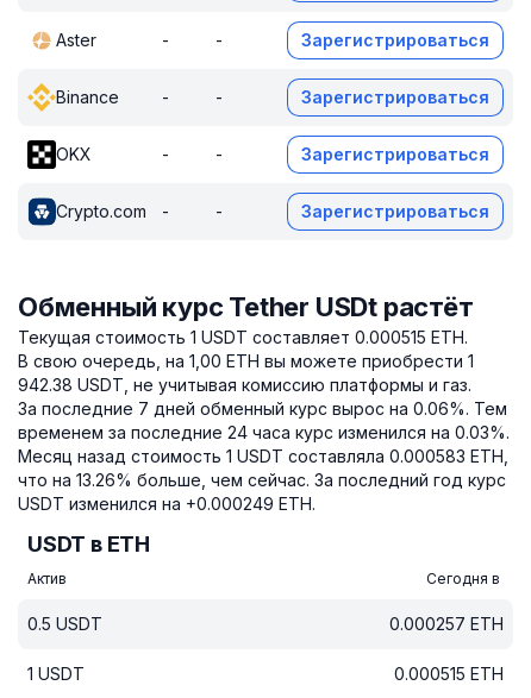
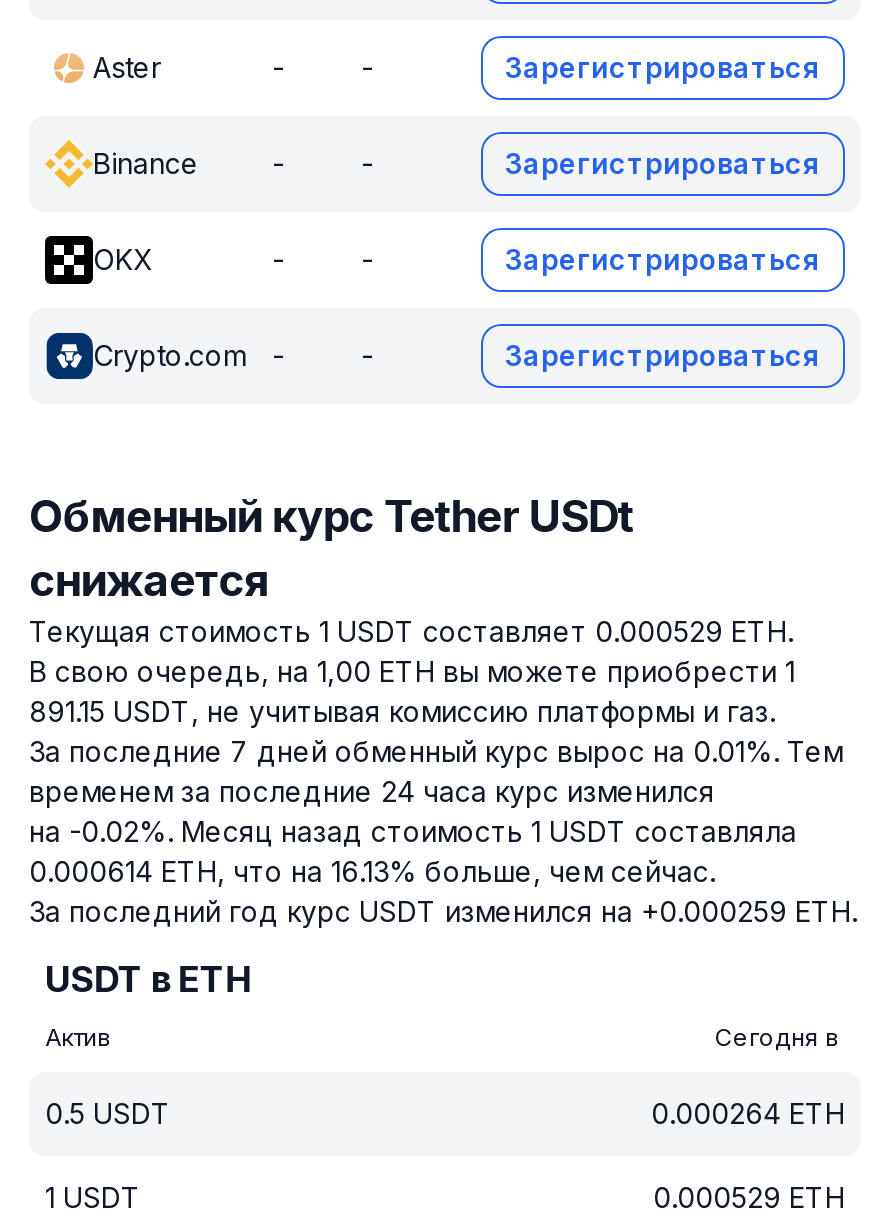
[18,291,473,347] Обменный курс Tether USDt растёт | Текущая стоимость 1 USDT составляет 0.000515 ETH. -> [29,490,793,648] Обменный курс Tether USDt | снижается | Текущая стоимость 1 USDT составляет 0.000529 ETH.
[18,375,510,514] 942.38 USDT, не учитывая комиссию платформы и газ. | За последние 7 дней обменный курс вырос на 0.06%. Тем | временем за последние 24 часа курс изменился на 0.03%. | Месяц назад стоимость 1 USDT составляла 0.000583 ETH, | что на 13.26% больше, чем сейчас. За последний год курс | USDT изменился на +0.000249 ETH. -> [29,694,857,928] 891.15 USDT, не учитывая комиссию платформы и газ. | За последние 7 дней обменный курс вырос на 0.01%. Тем | временем за последние 24 часа курс изменился | на -0.02%. Месяц назад стоимость 1 USDT составляла | 0.000614 ETH, что на 16.13% больше, чем сейчас. | За последний год курс USDT изменился на +0.000259 ETH.
[389,614,504,634] 0.000257 ETH -> [651,1096,845,1130] 0.000264 ETH
[394,664,504,684] 0.000515 ETH -> [653,1180,845,1214] 0.000529 ETH

